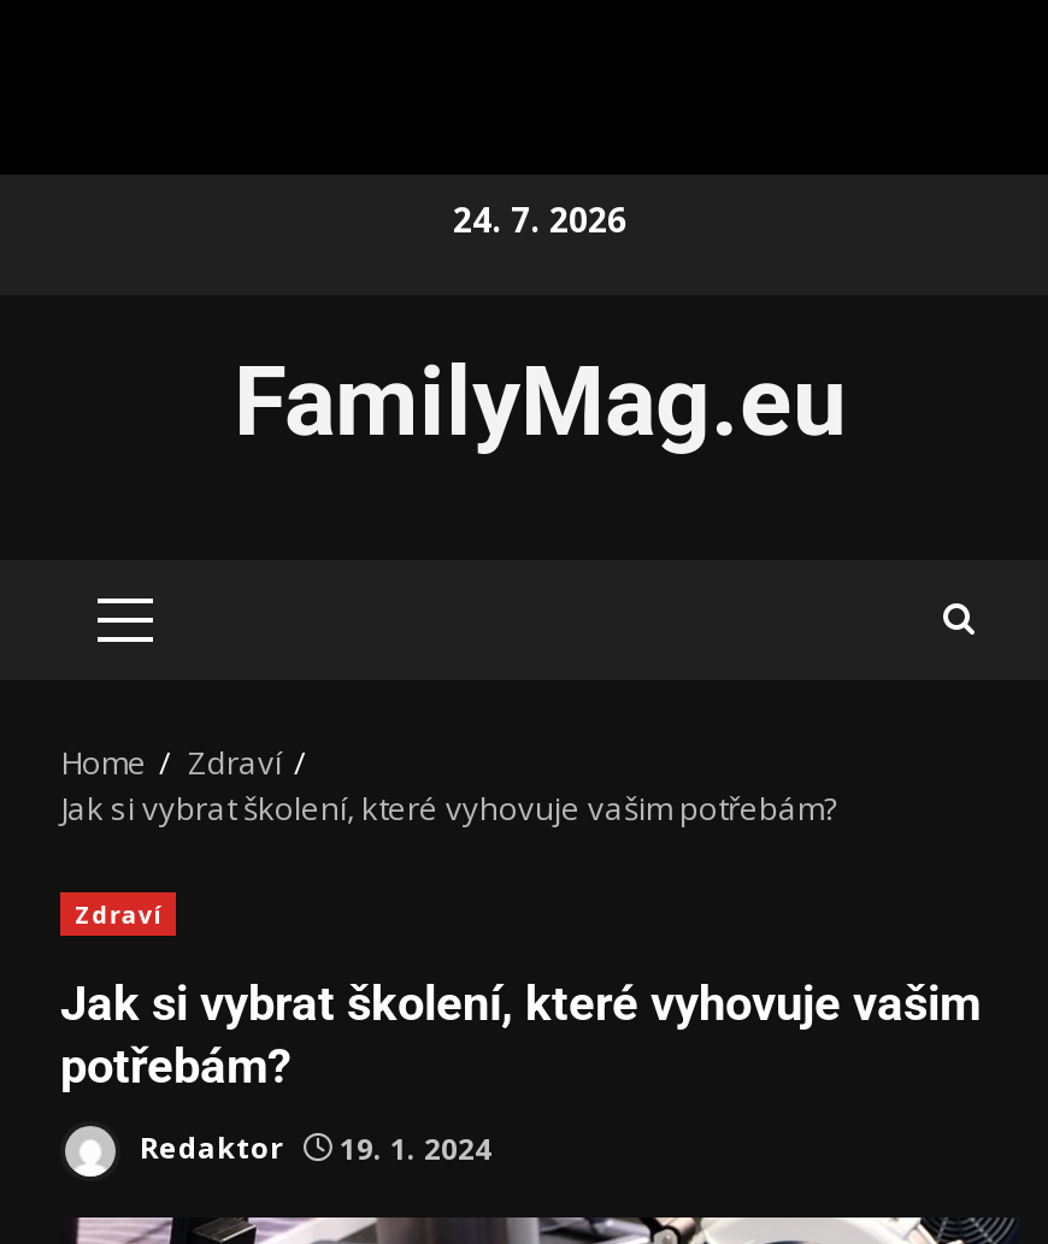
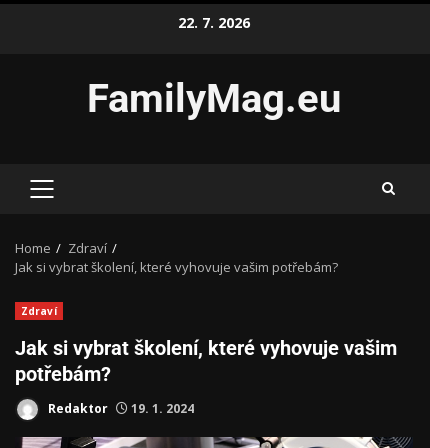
[453,195,626,241] 24. 7. 2026 -> [178,12,250,31] 22. 7. 2026

